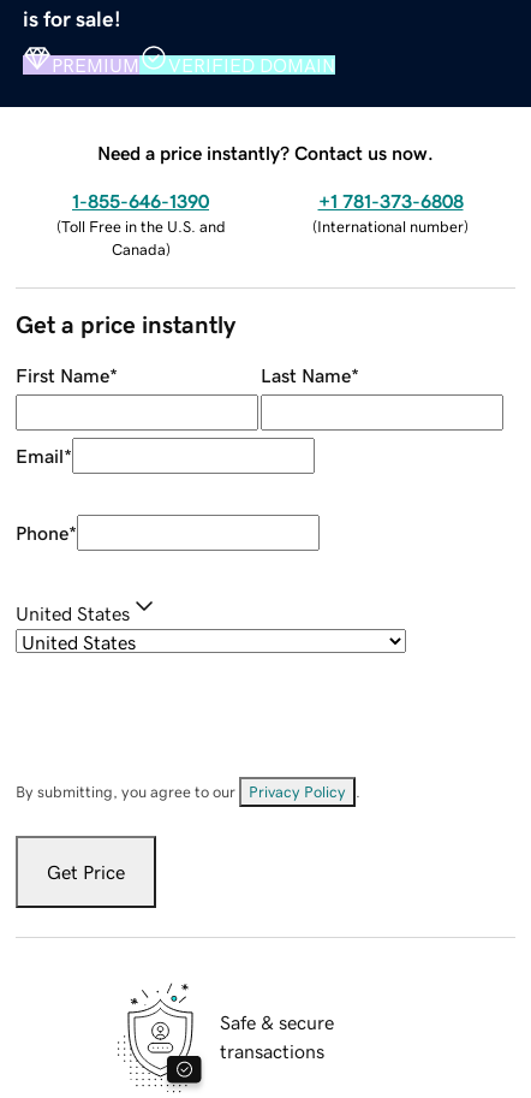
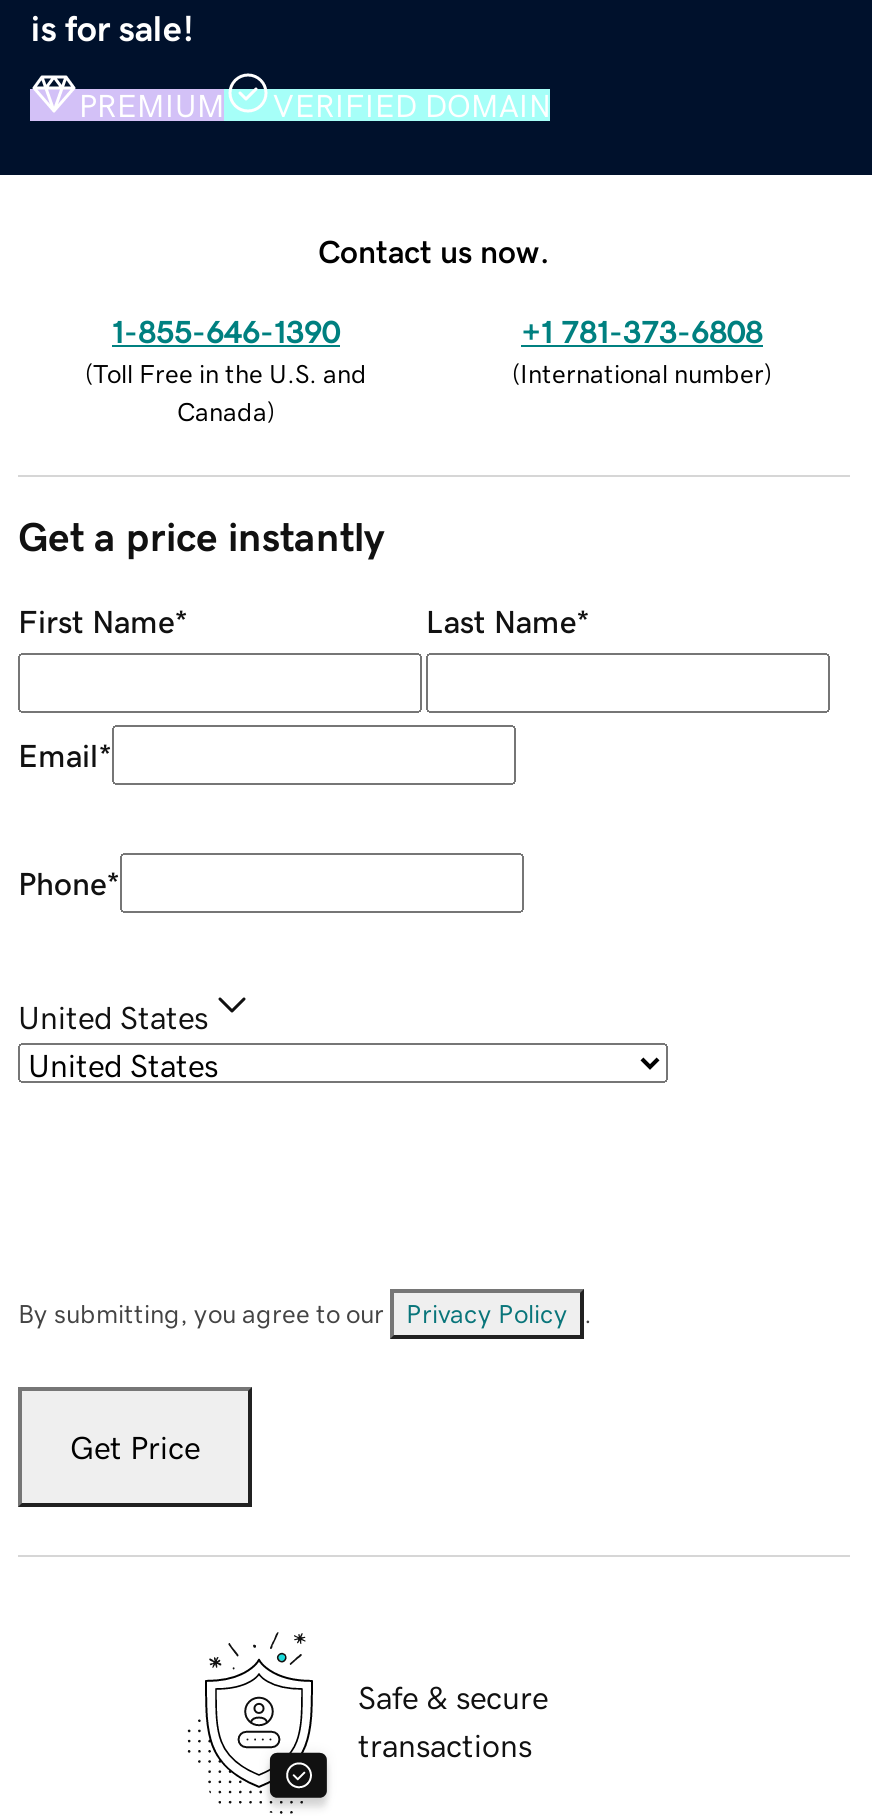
[97,143,434,162] Need a price instantly? Contact us now. -> [318,234,550,266] Contact us now.

